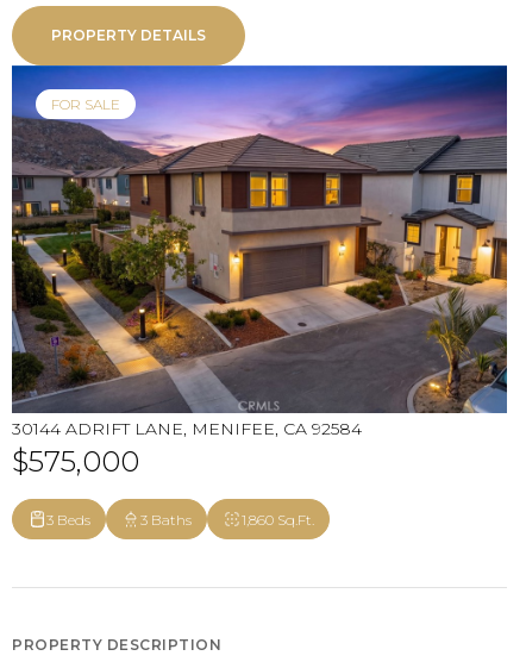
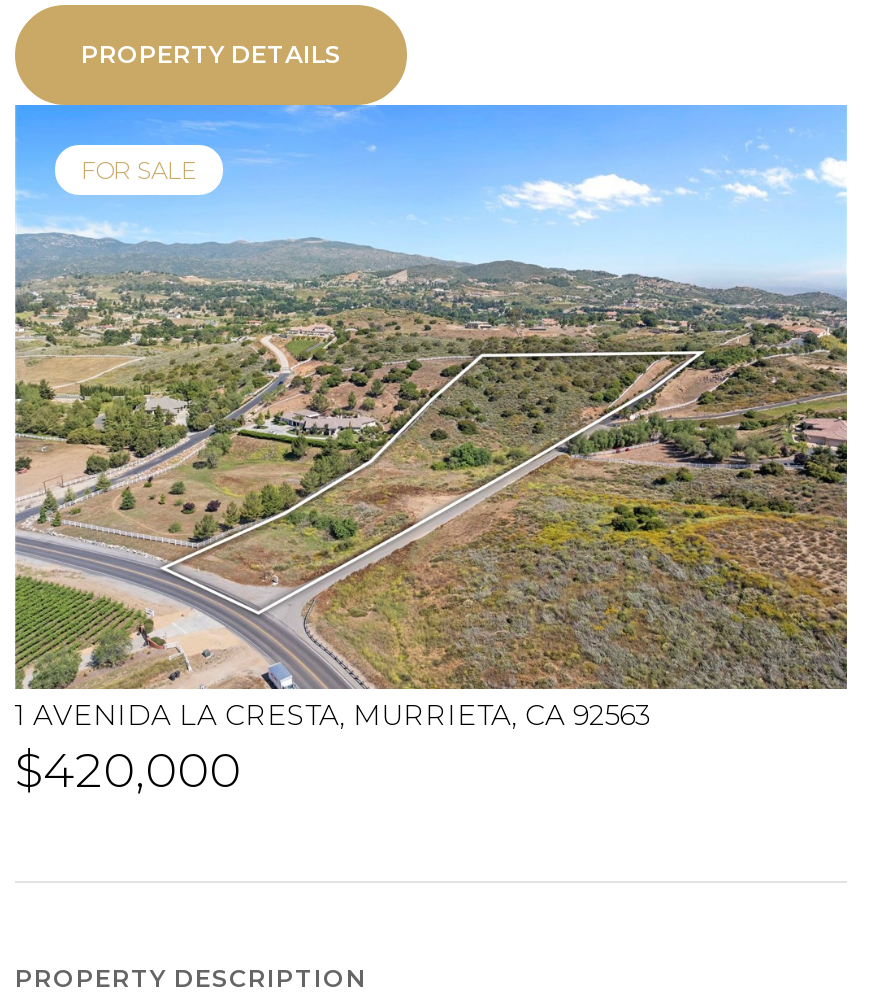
[11,64,508,528] [image] | 30144 ADRIFT LANE, MENIFEE, CA 92584 | $575,000 | 3 Beds | 3 Baths | 1,860 Sq.Ft. -> [13,103,849,799] [image] | 1 AVENIDA LA CRESTA, MURRIETA, CA 92563 | $420,000

